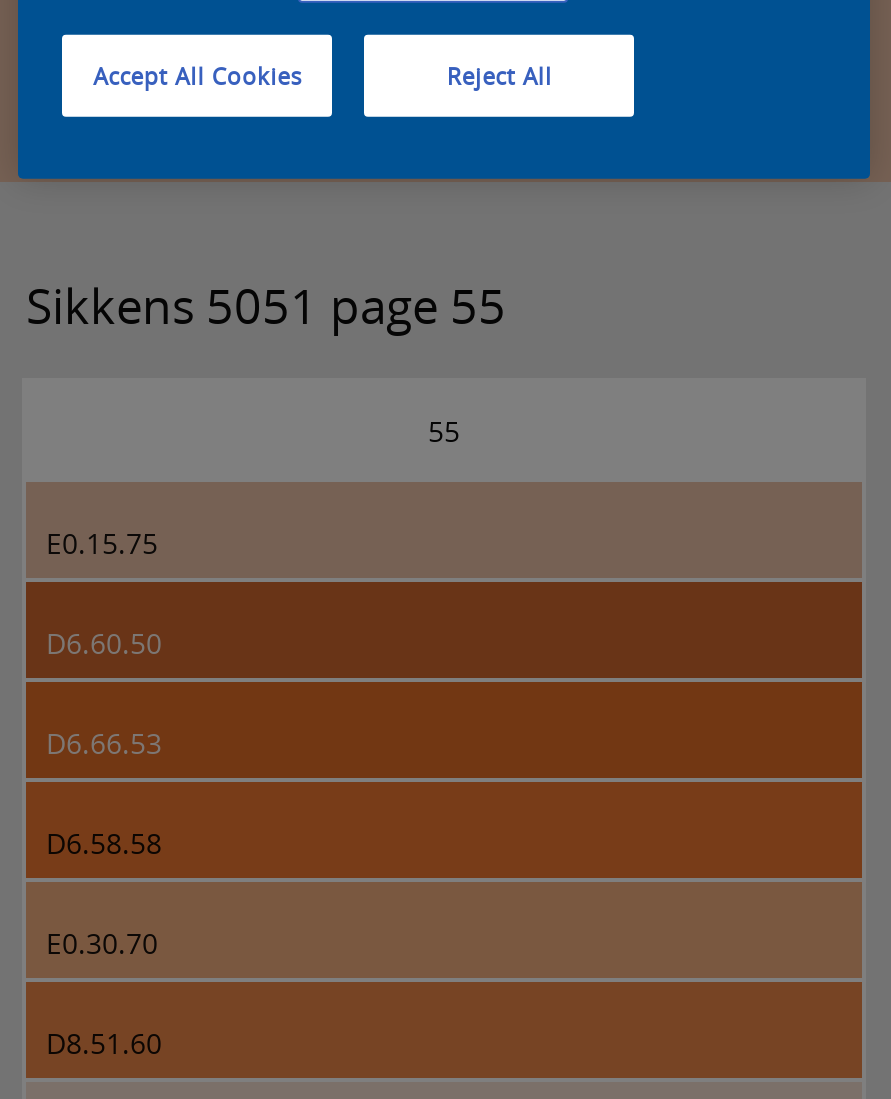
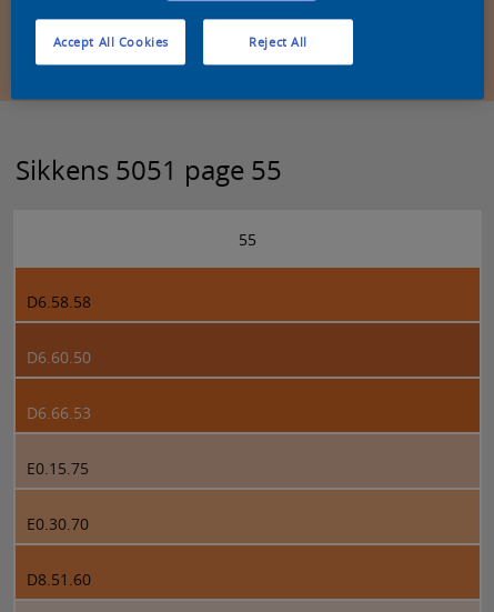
[46,524,158,562] E0.15.75 -> [27,291,91,312] D6.58.58
[46,824,162,862] D6.58.58 -> [27,458,89,479] E0.15.75

